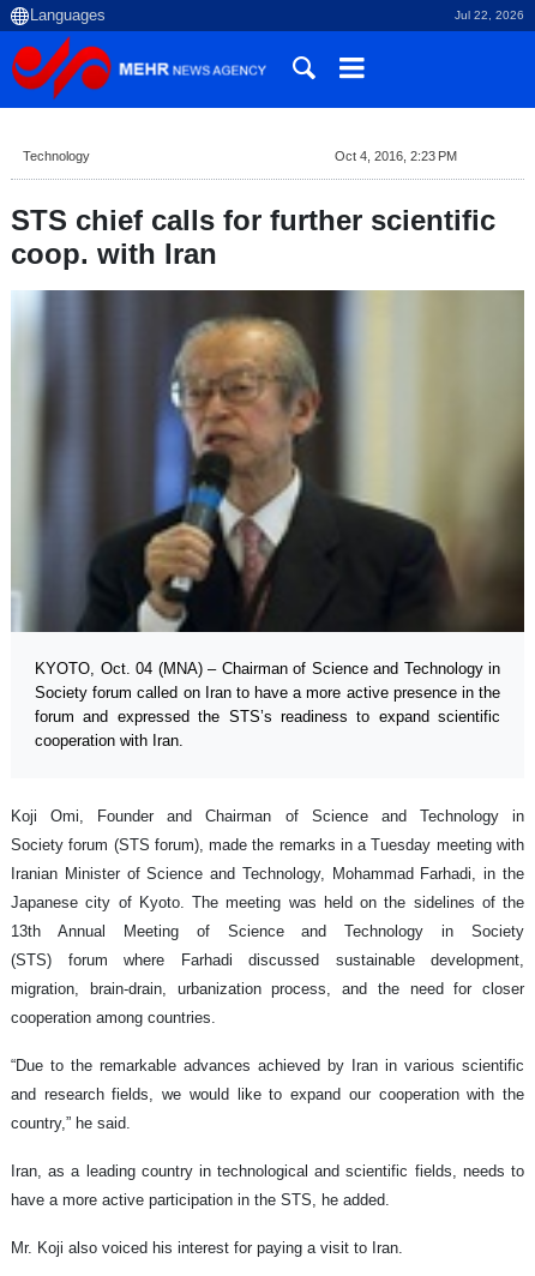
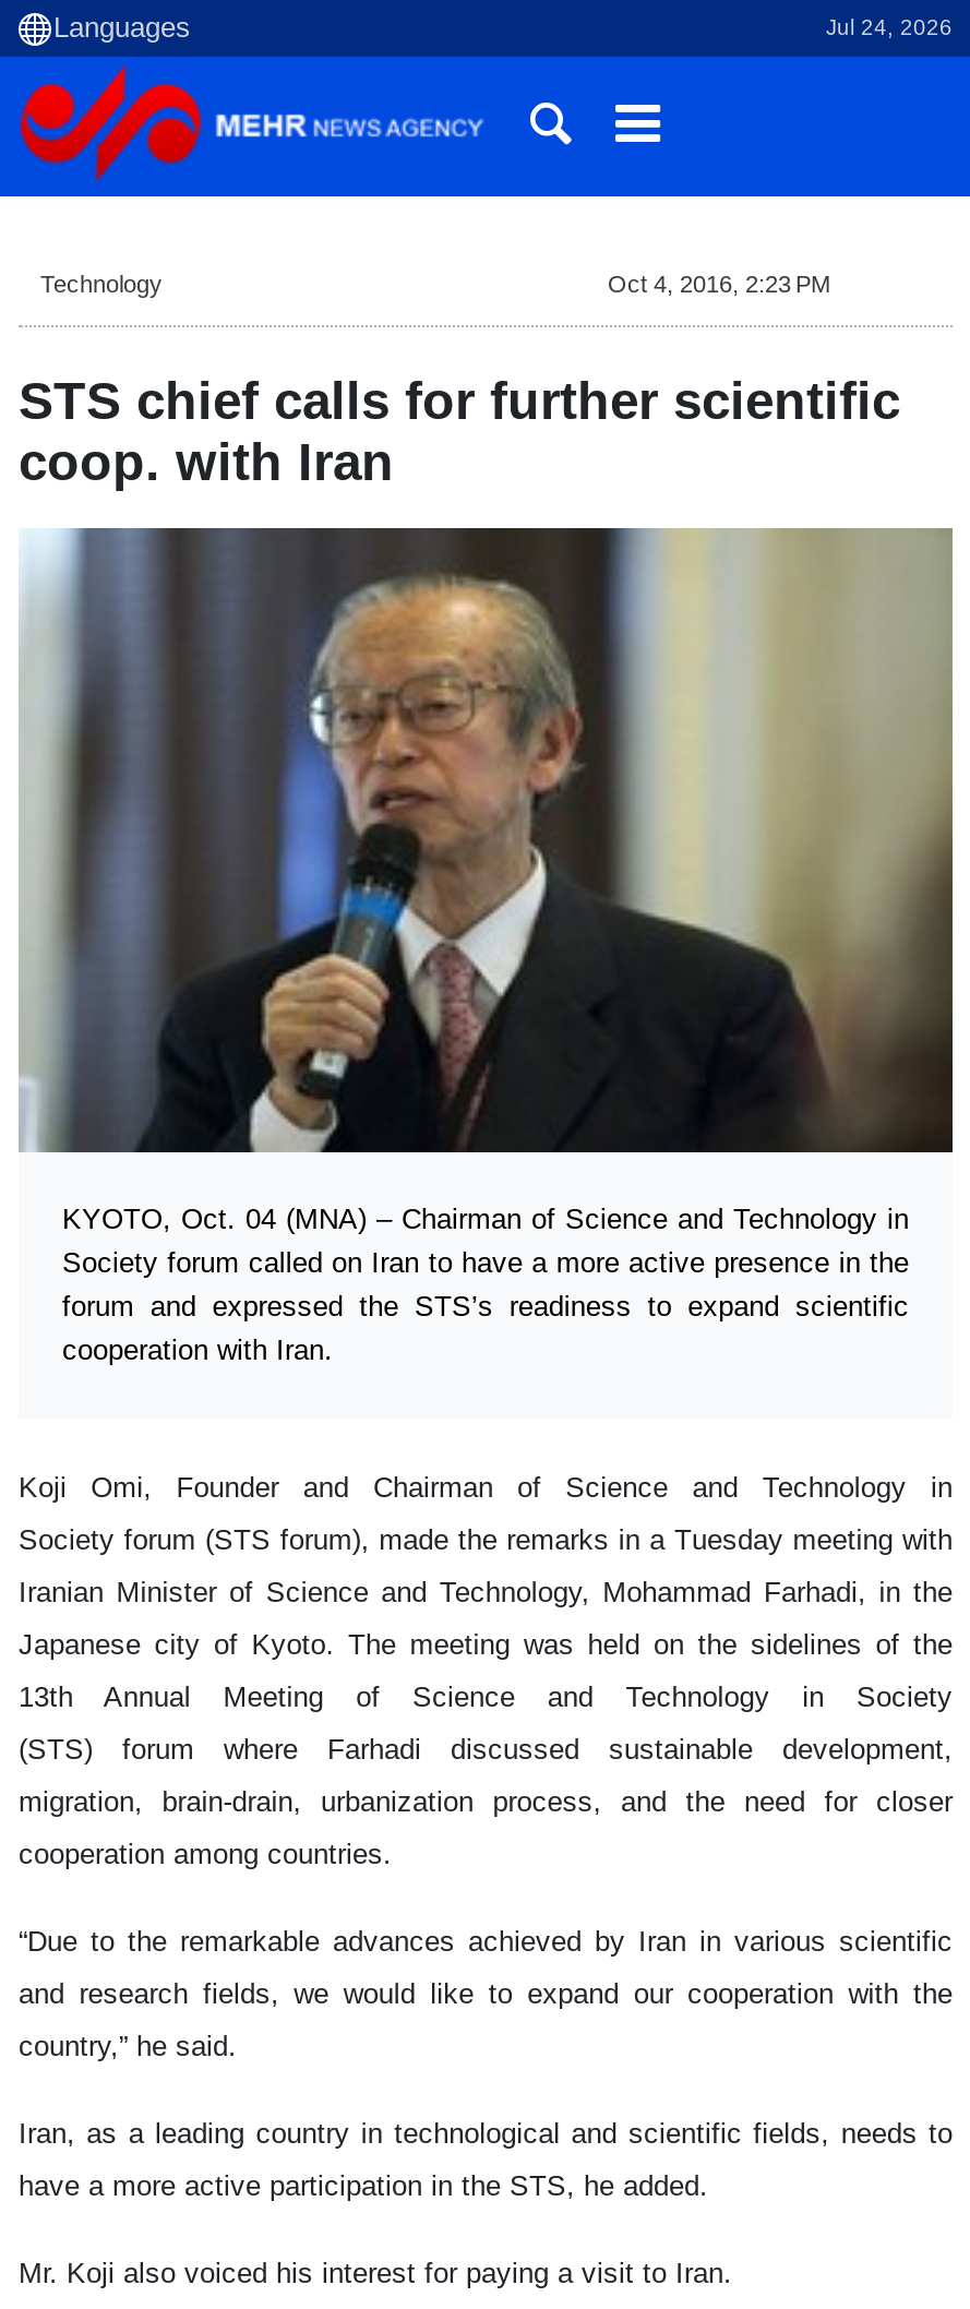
[455,8,524,22] Jul 22, 2026 -> [826,15,953,39] Jul 24, 2026

